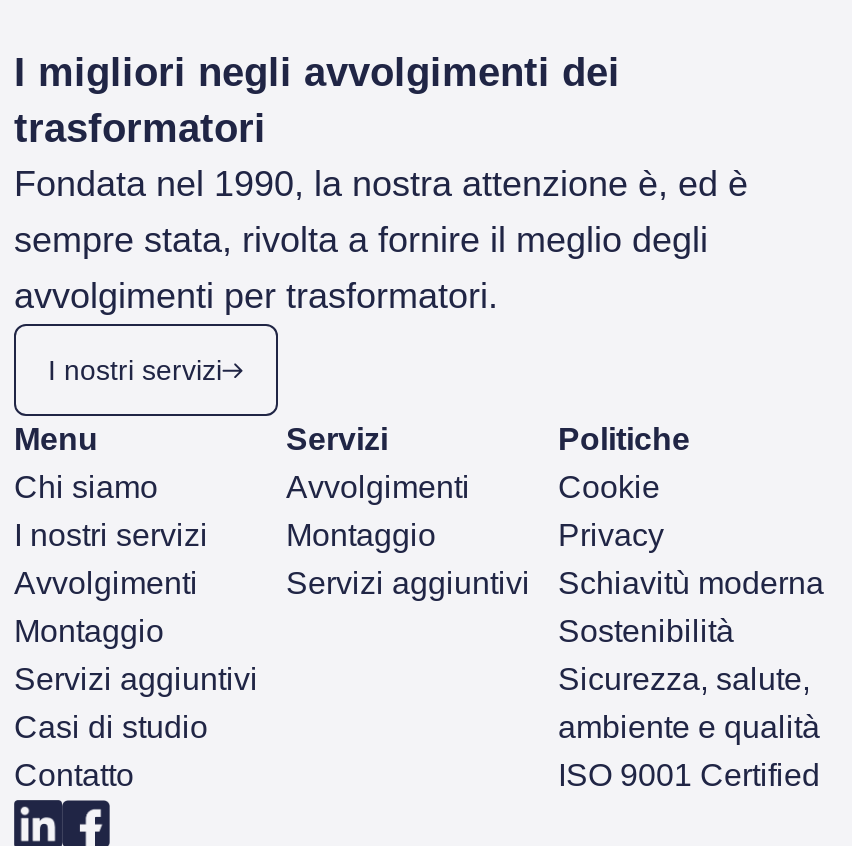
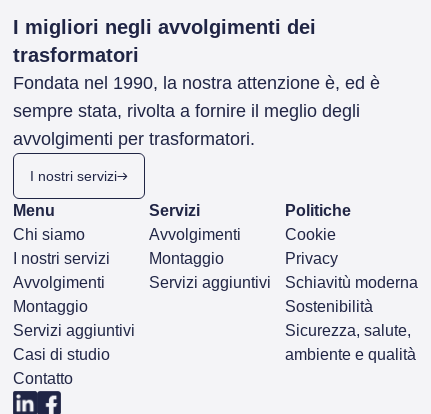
[558,758,820,792] ISO 9001 Certified -> none

